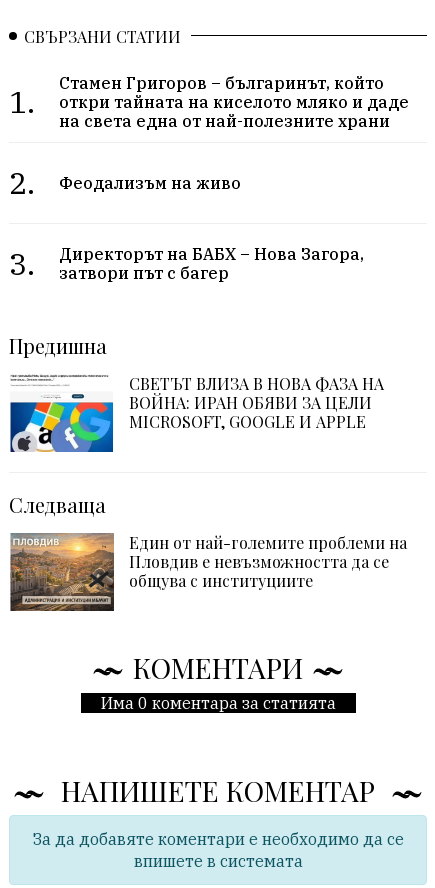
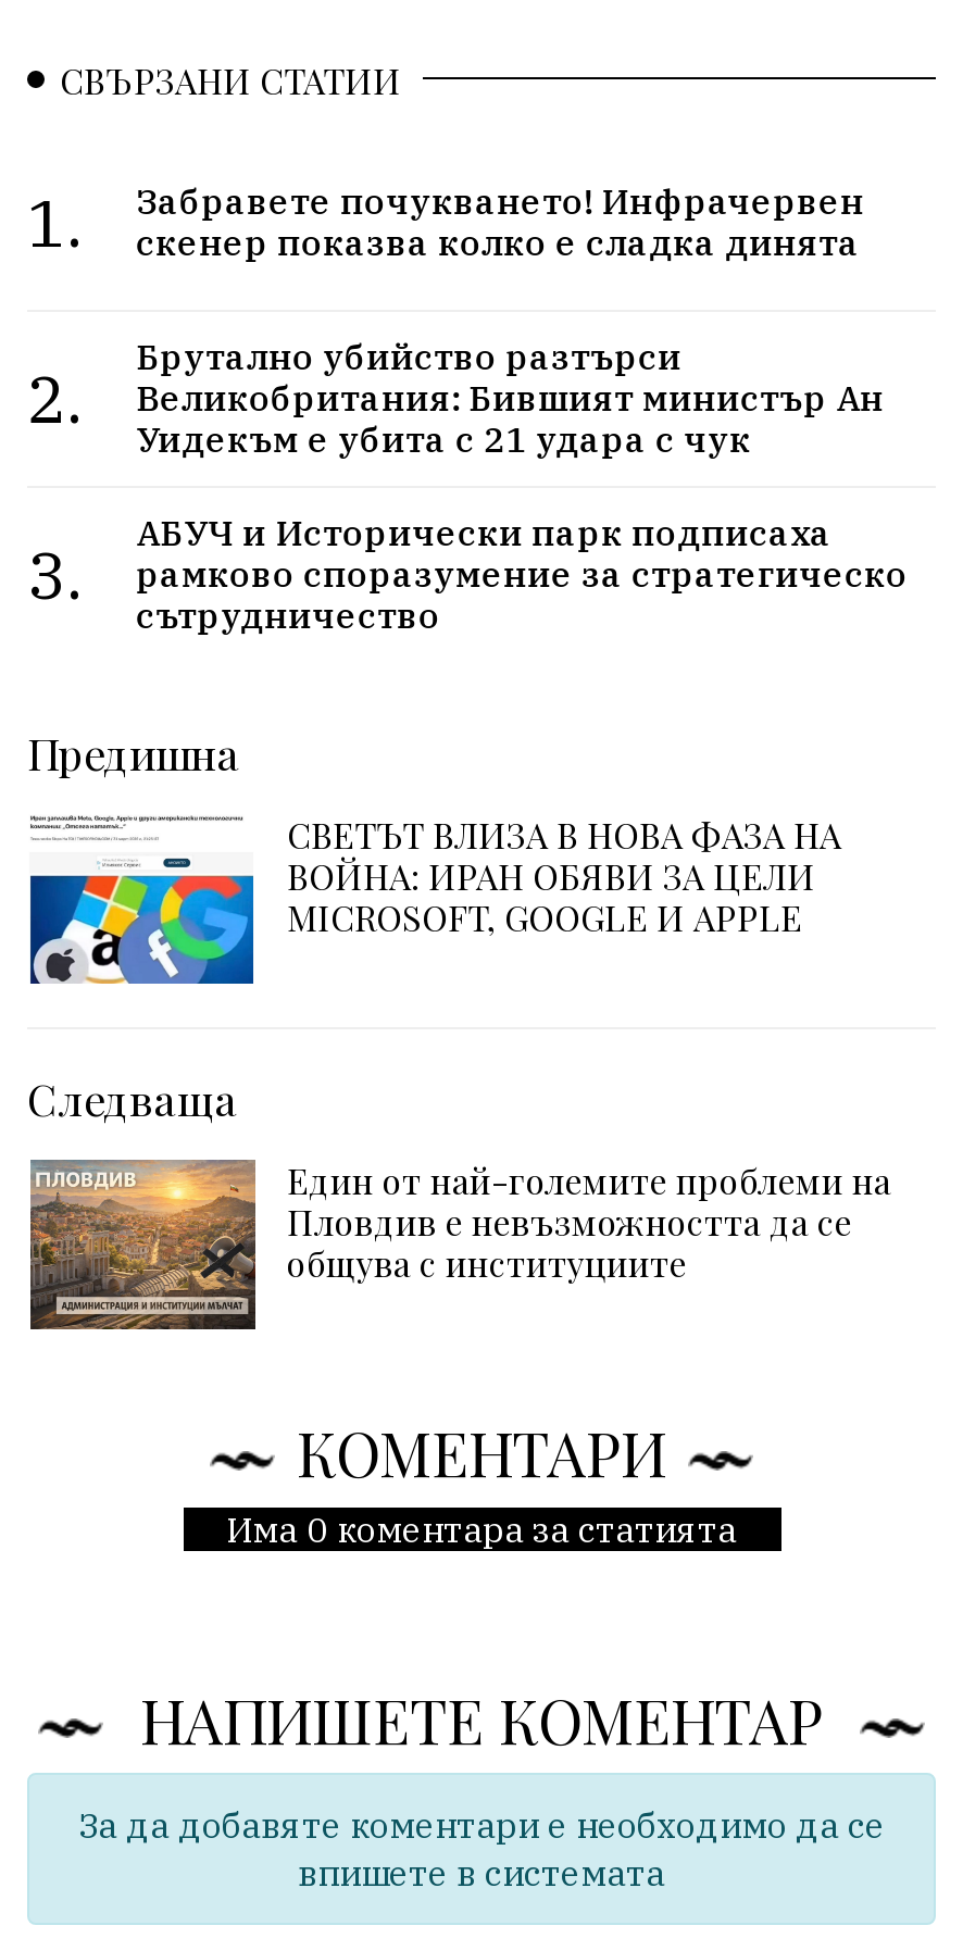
[59,72,409,130] Стамен Григоров – българинът, който | откри тайната на киселото мляко и даде | на света една от най-полезните храни -> [136,178,865,263] Забравете почукването! Инфрачервен | скенер показва колко е сладка динята
[59,172,241,192] Феодализъм на живо -> [136,334,884,460] Брутално убийство разтърси | Великобритания: Бившият министър Ан | Уидекъм е убита с 21 удара с чук
[59,244,364,283] Директорът на БАБХ – Нова Загора, | затвори път с багер -> [136,510,908,636] АБУЧ и Исторически парк подписаха | рамково споразумение за стратегическо | сътрудничество

